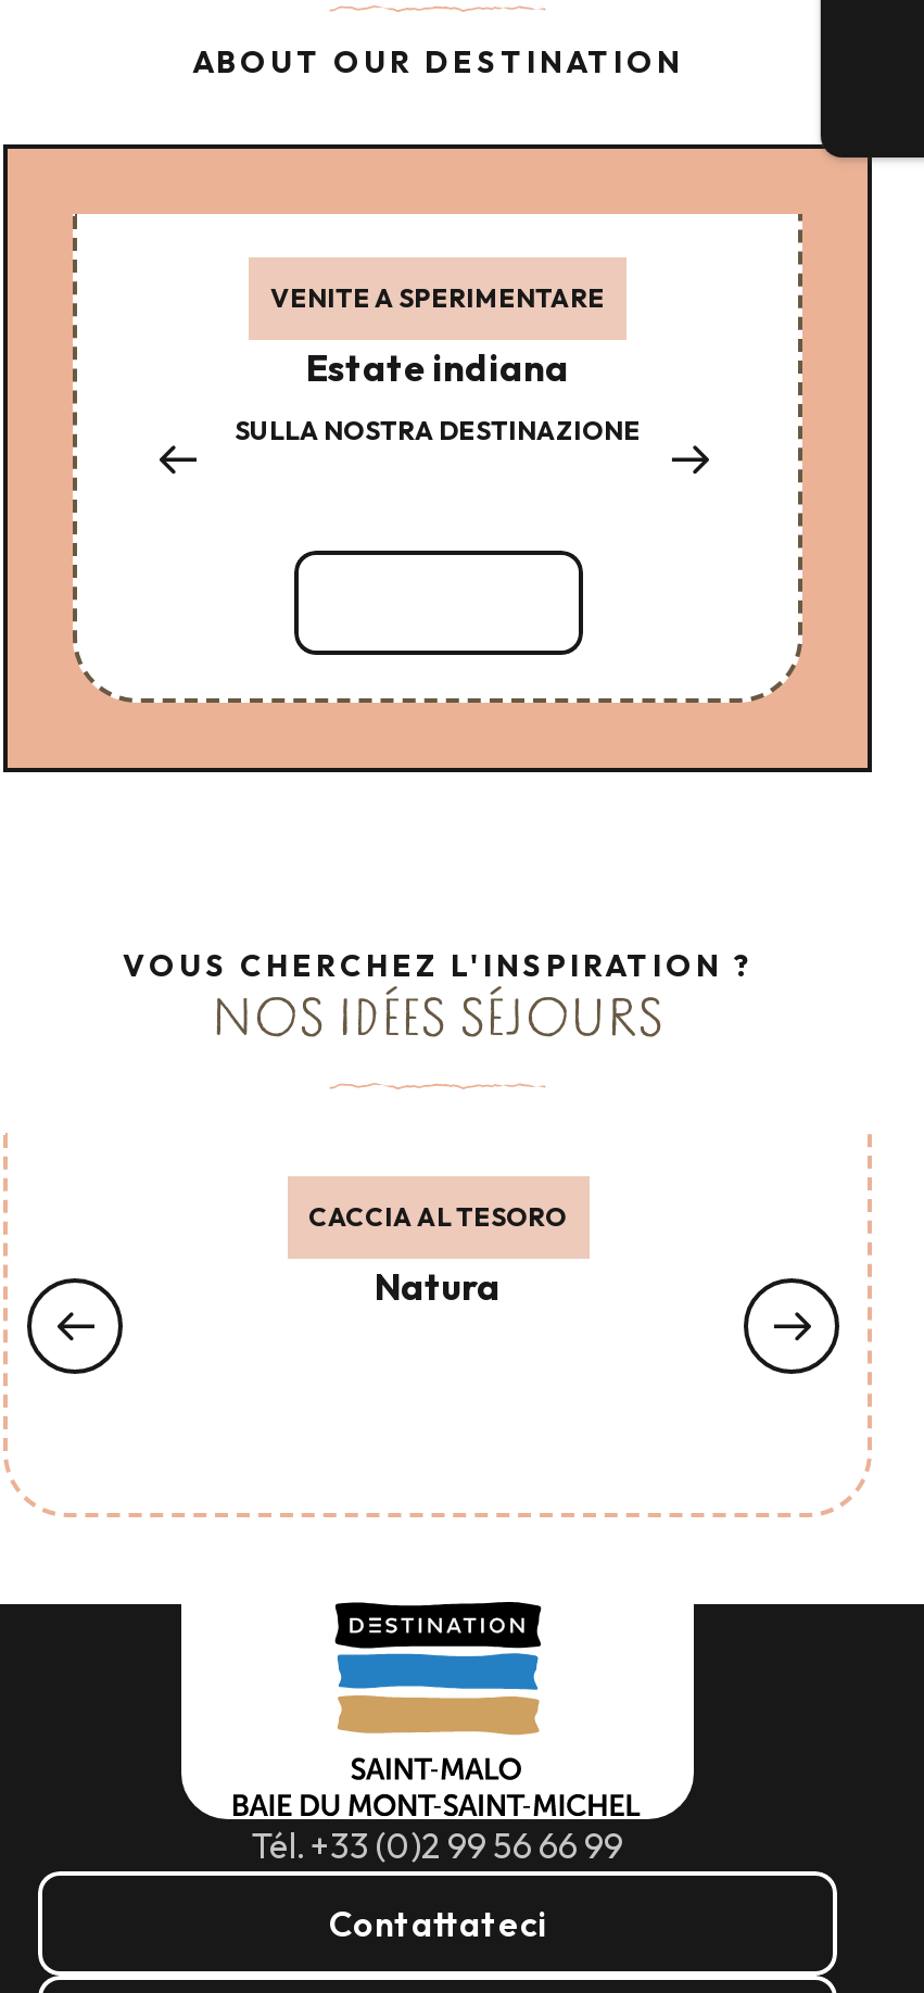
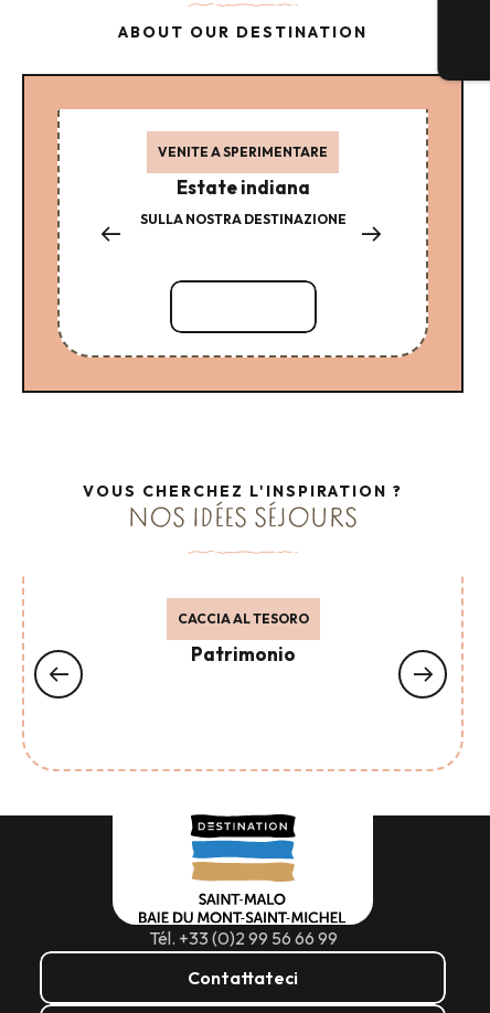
[375,1264,501,1309] Natura -> [190,643,295,666] Patrimonio

